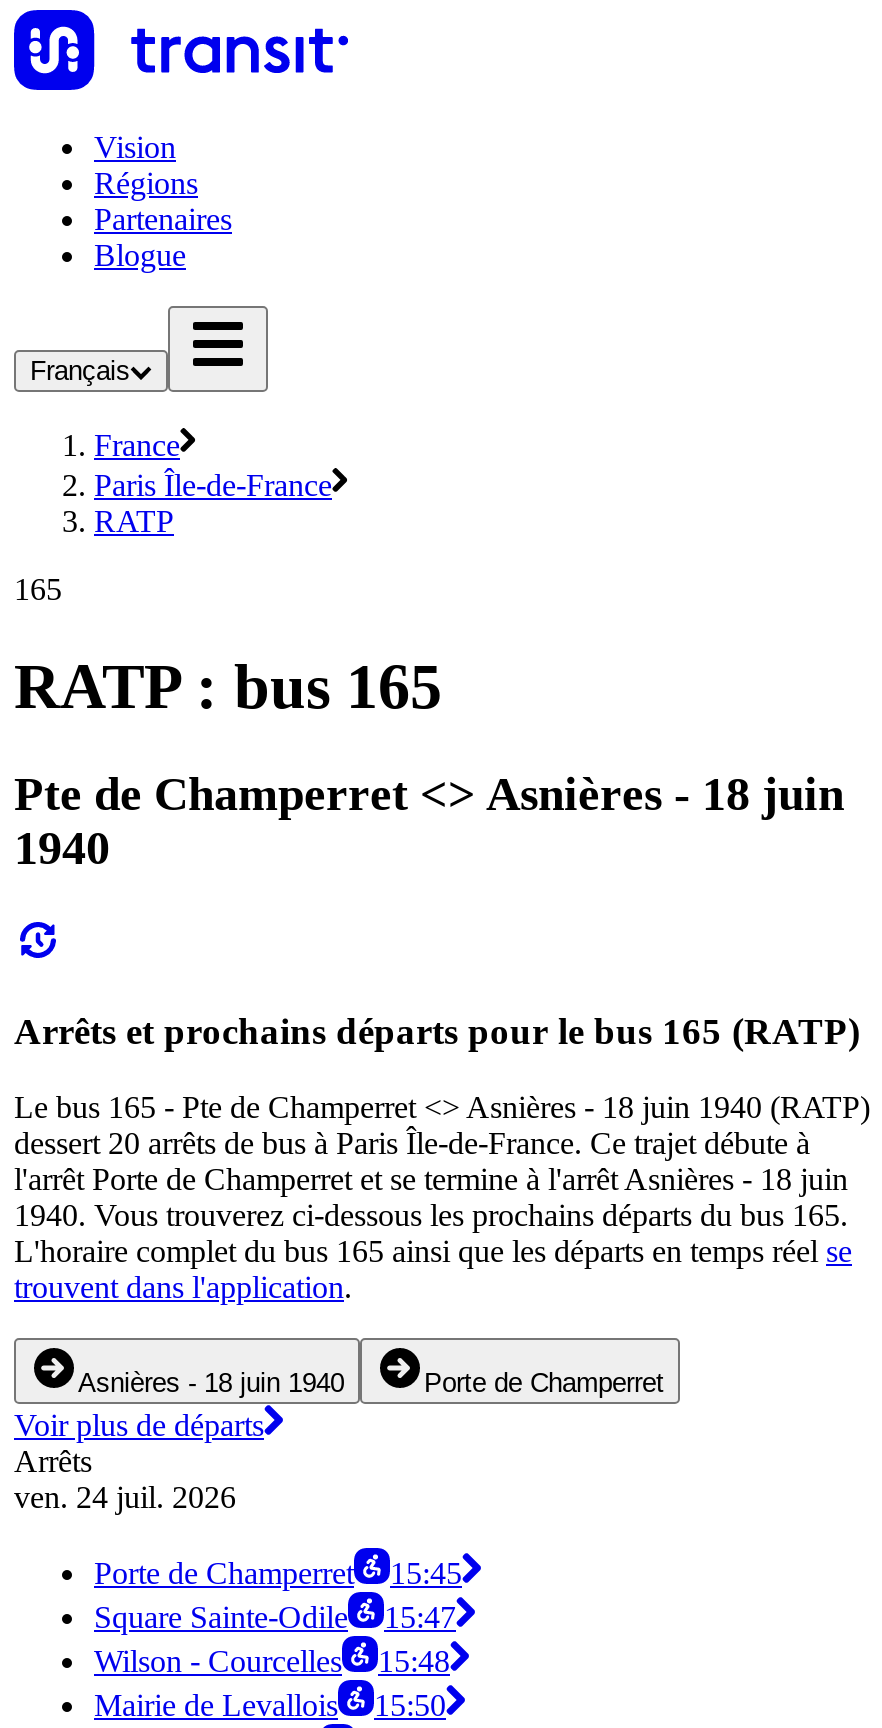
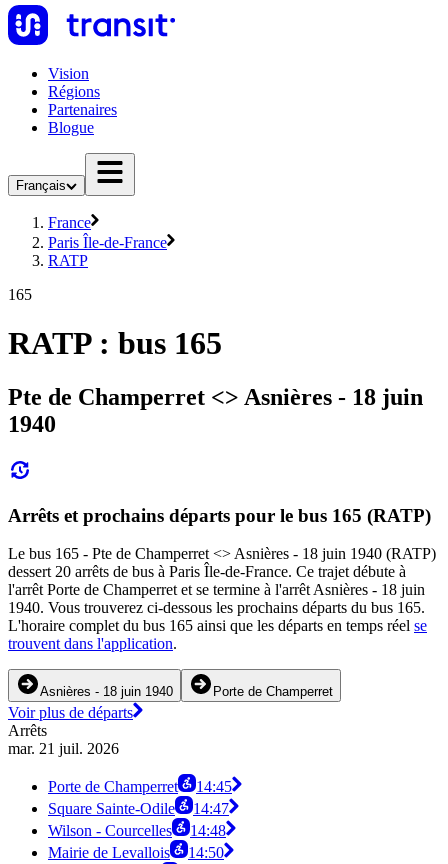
[14,1480,236,1514] ven. 24 juil. 2026 -> [8,740,119,757] mar. 21 juil. 2026
[94,1556,462,1590] Porte de Champerret 15:45 -> [48,778,232,795] Porte de Champerret 14:45
[94,1600,456,1634] Square Sainte-Odile 15:47 -> [48,800,229,817] Square Sainte-Odile 14:47
[94,1644,450,1678] Wilson - Courcelles 15:48 -> [48,822,226,839] Wilson - Courcelles 14:48
[94,1688,446,1722] Mairie de Levallois 15:50 -> [48,844,224,861] Mairie de Levallois 14:50

